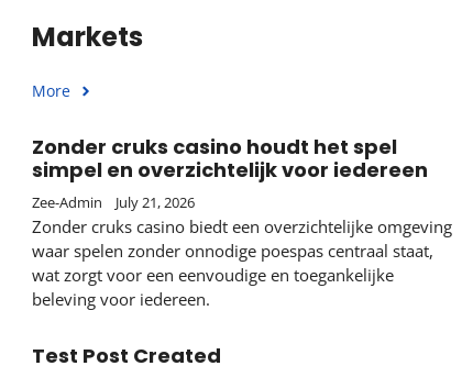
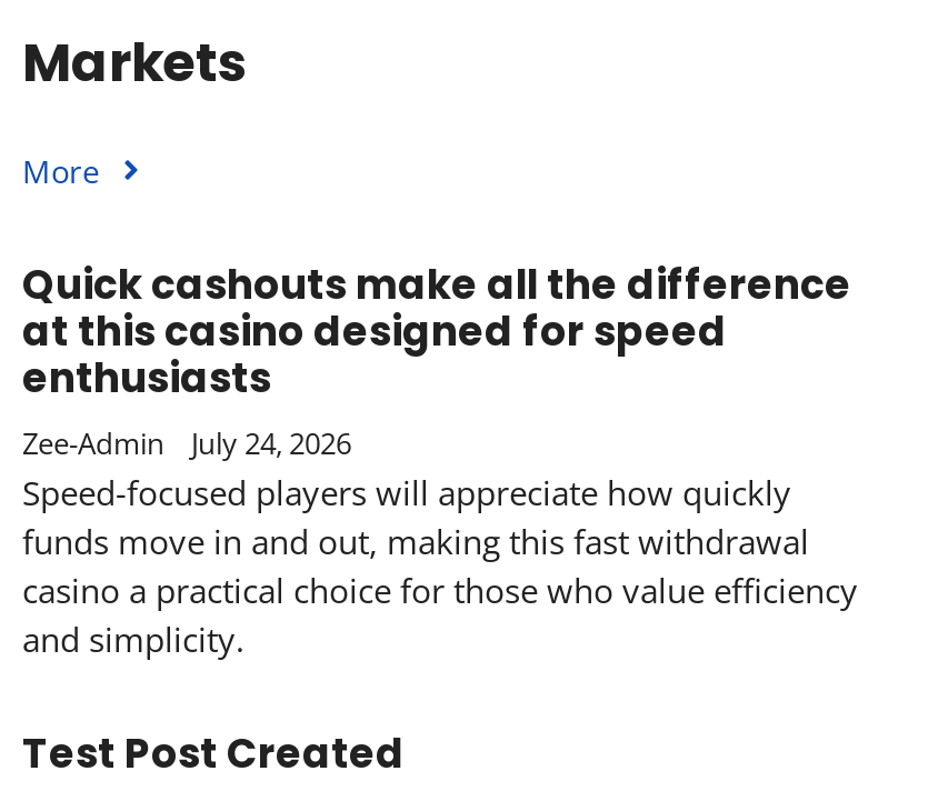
[32,133,428,184] Zonder cruks casino houdt het spel | simpel en overzichtelijk voor iedereen -> [22,256,851,405] Quick cashouts make all the difference | at this casino designed for speed | enthusiasts
[32,193,452,310] July 21, 2026 | Zonder cruks casino biedt een overzichtelijke omgeving | waar spelen zonder onnodige poespas centraal staat, | wat zorgt voor een eenvoudige en toegankelijke | beleving voor iedereen. -> [22,423,858,661] July 24, 2026 | Speed-focused players will appreciate how quickly | funds move in and out, making this fast withdrawal | casino a practical choice for those who value efficiency | and simplicity.

